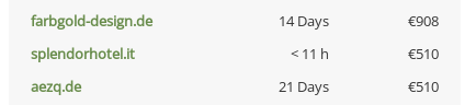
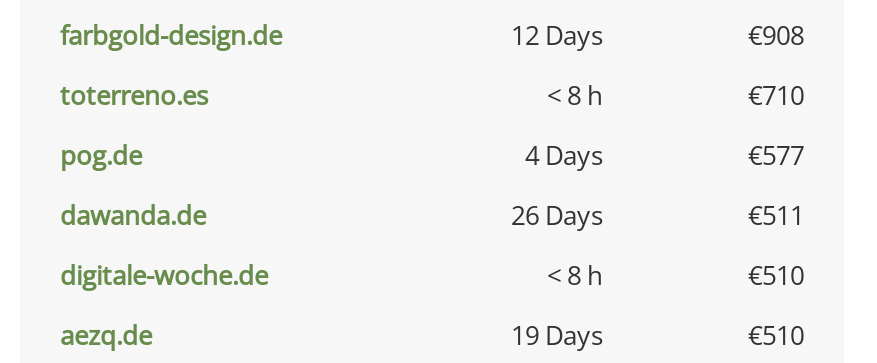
[278,10,328,30] 14 Days -> [511,16,603,52] 12 Days
[31,43,328,63] splendorhotel.it | < 11 h -> [60,76,804,292] toterreno.es | < 8 h | €710 | pog.de | 4 Days | €577 | dawanda.de | 26 Days | €511 | digitale-woche.de | < 8 h
[278,76,328,96] 21 Days -> [511,316,603,352] 19 Days

